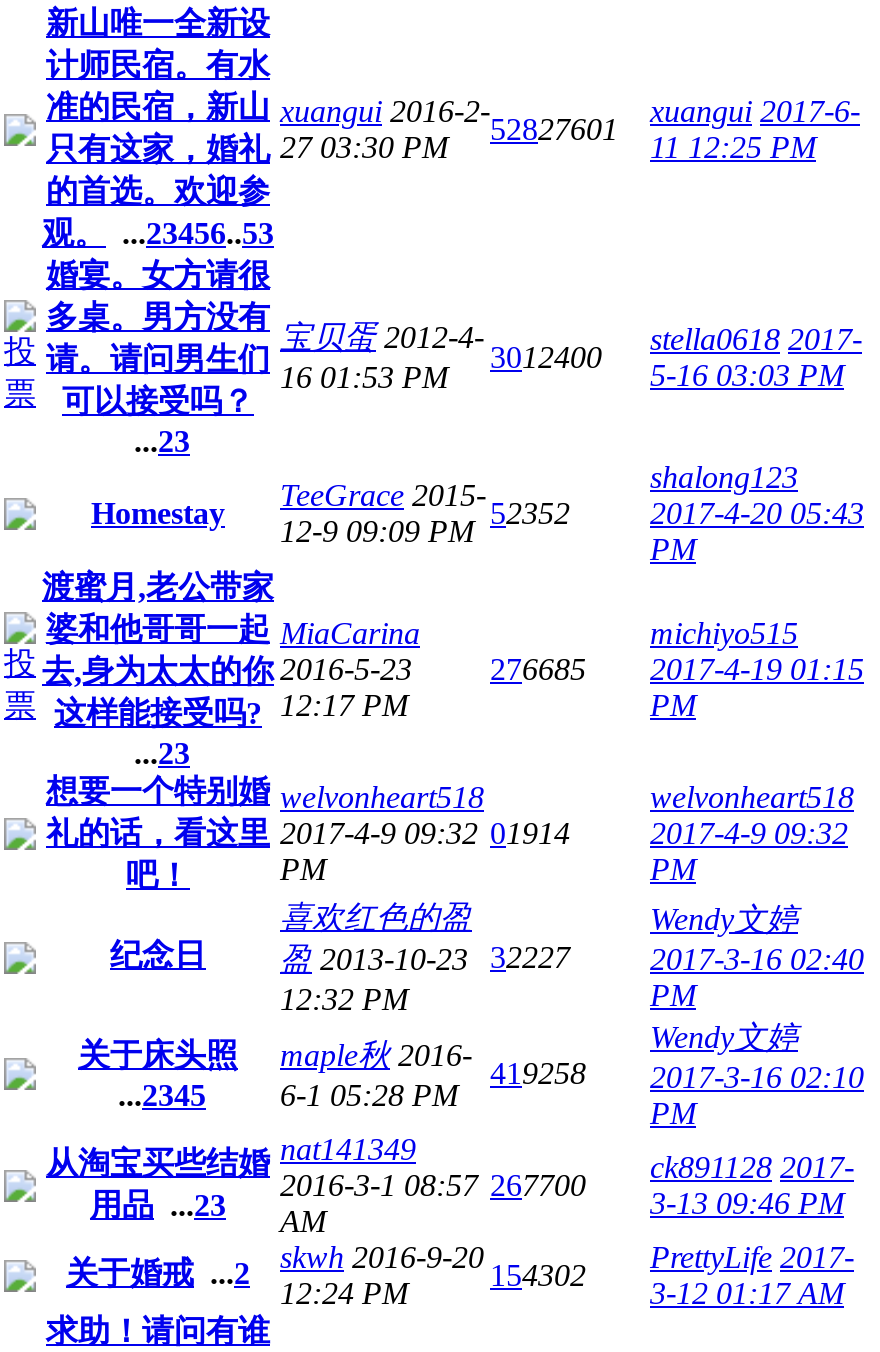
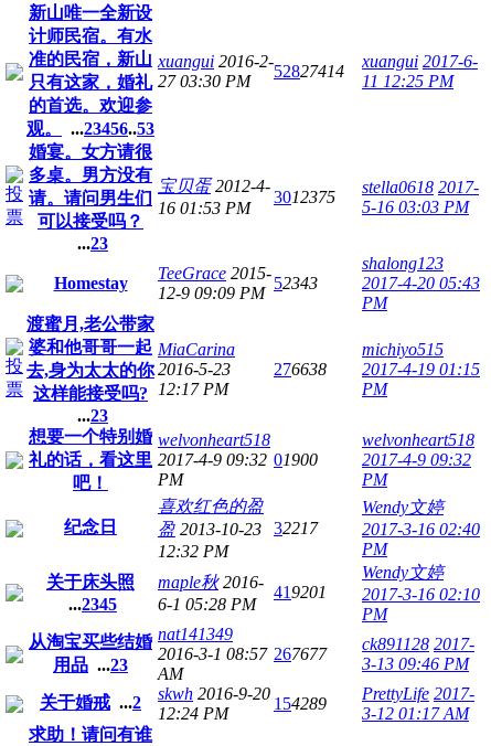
[490,112,618,146] 52827601 -> [274,62,344,80] 52827414
[490,340,602,374] 3012400 -> [274,187,335,206] 3012375
[490,496,570,530] 52352 -> [274,273,318,292] 52343
[490,652,864,686] 276685 2017-4-19 01:15 -> [274,360,480,378] 276638 2017-4-19 01:15
[46,816,570,850] 礼的话，看这里 2017-4-9 09:32 01914 -> [29,450,318,469] 礼的话，看这里 2017-4-9 09:32 01900
[280,940,570,976] 盈 2013-10-23 32227 -> [158,518,318,538] 盈 2013-10-23 32217
[490,1056,864,1094] 41 9258 2017-3-16 02:10 -> [274,582,480,603] 41 9201 2017-3-16 02:10
[280,1168,586,1202] 2016-3-1 08:57 267700 -> [158,644,327,663] 2016-3-1 08:57 267677
[490,1258,586,1292] 154302 -> [274,694,327,713] 154289

